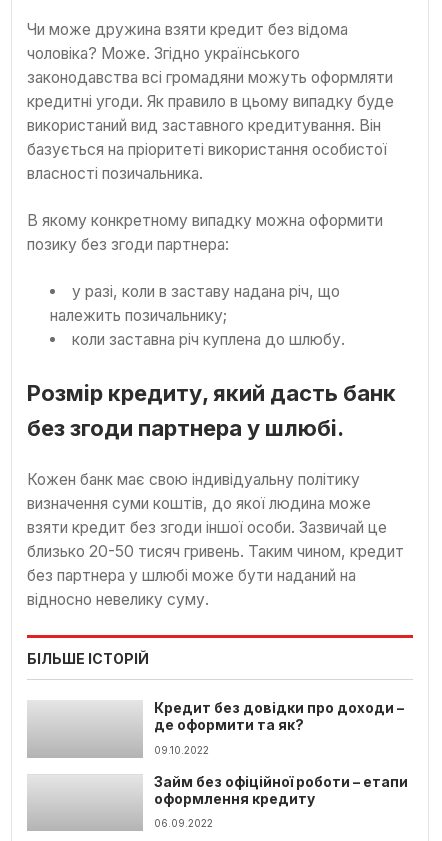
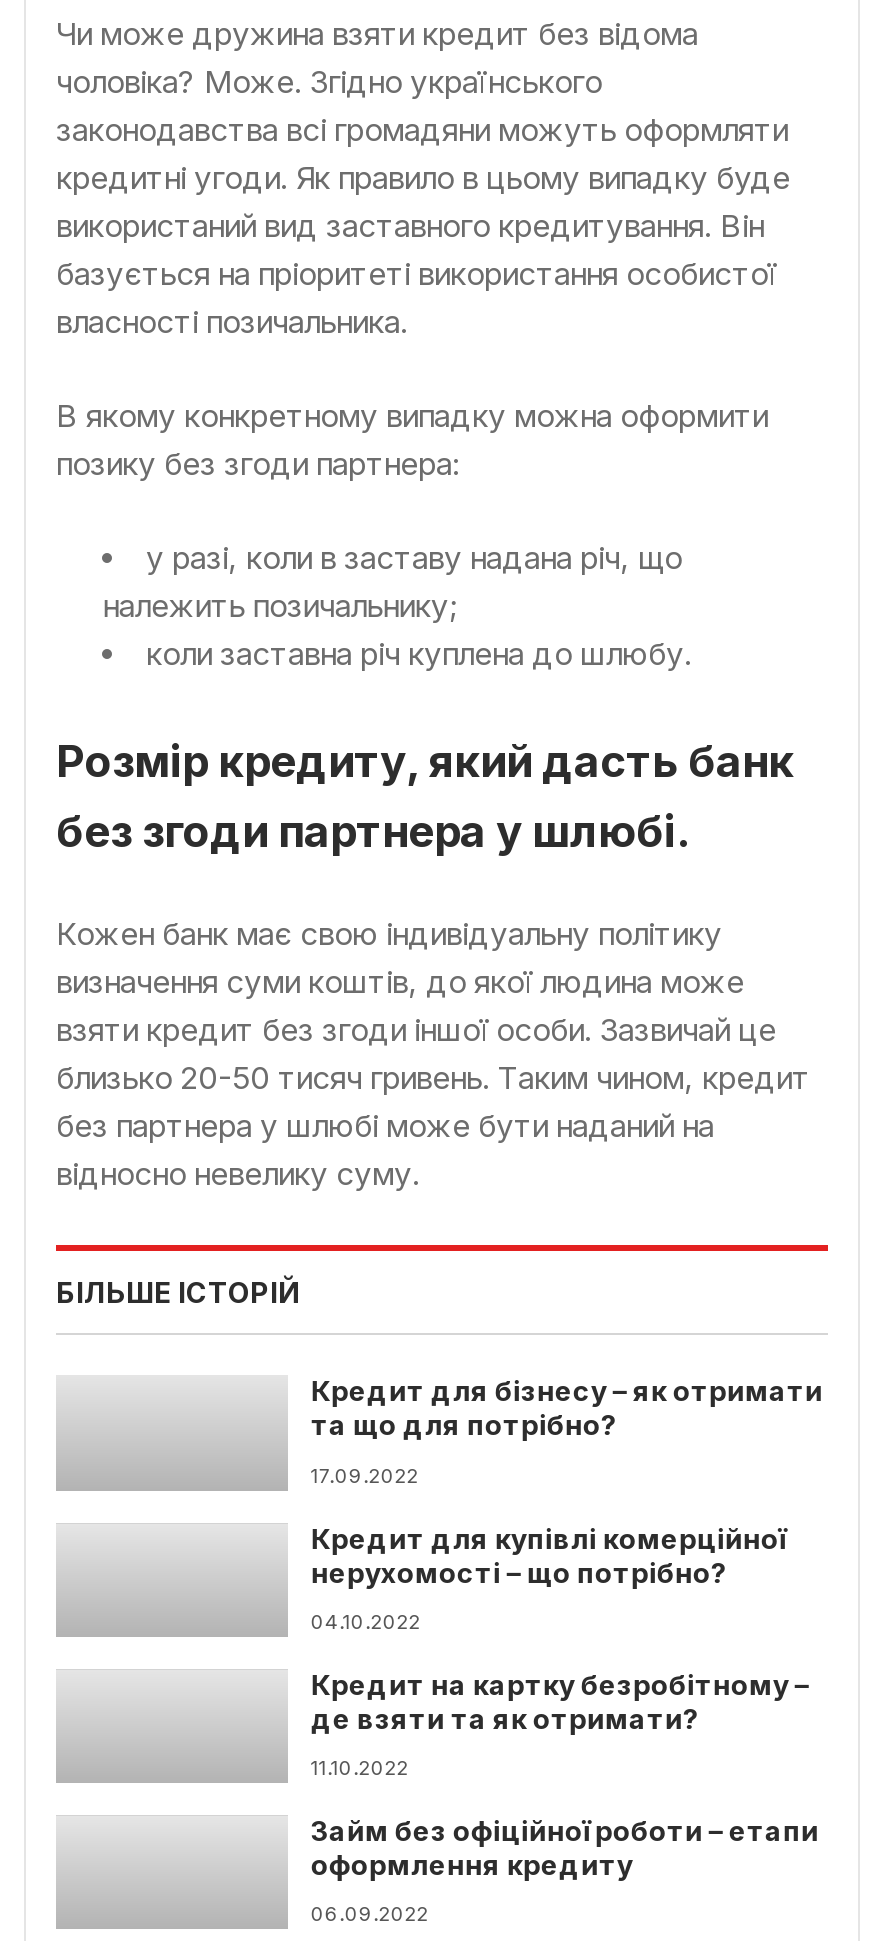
[154,700,404,755] Кредит без довідки про доходи – | де оформити та як? | 09.10.2022 -> [311,1375,823,1779] Кредит для бізнесу – як отримати | та що для потрібно? | 17.09.2022 | Кредит для купівлі комерційної | нерухомості – що потрібно? | 04.10.2022 | Кредит на картку безробітному – | де взяти та як отримати? | 11.10.2022

